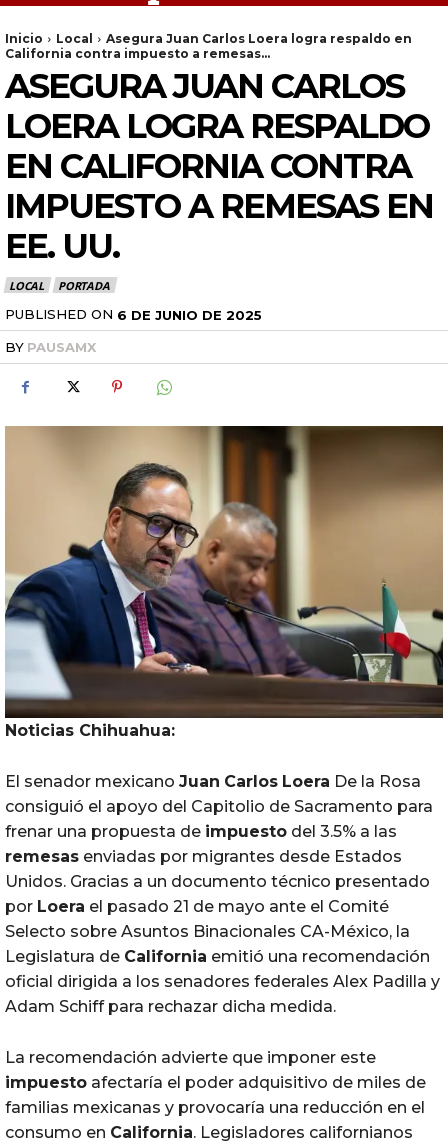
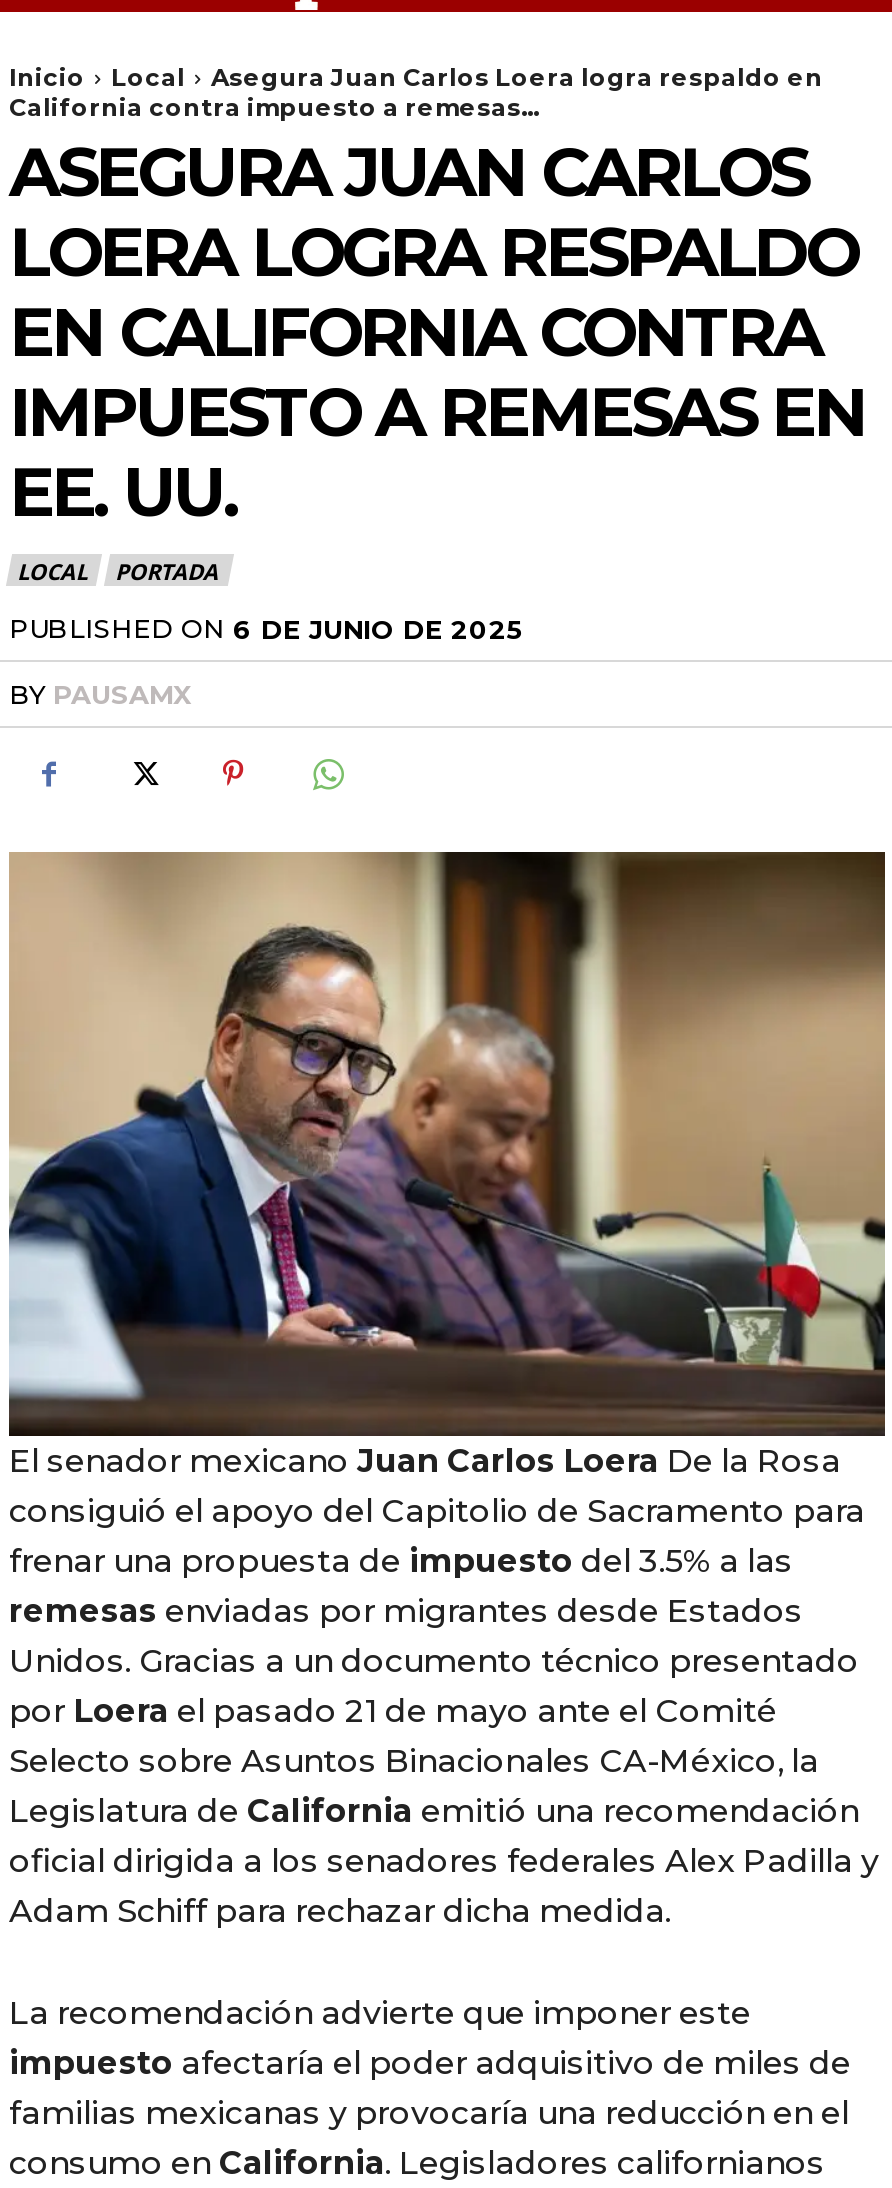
[5,721,175,740] Noticias Chihuahua: -> none

